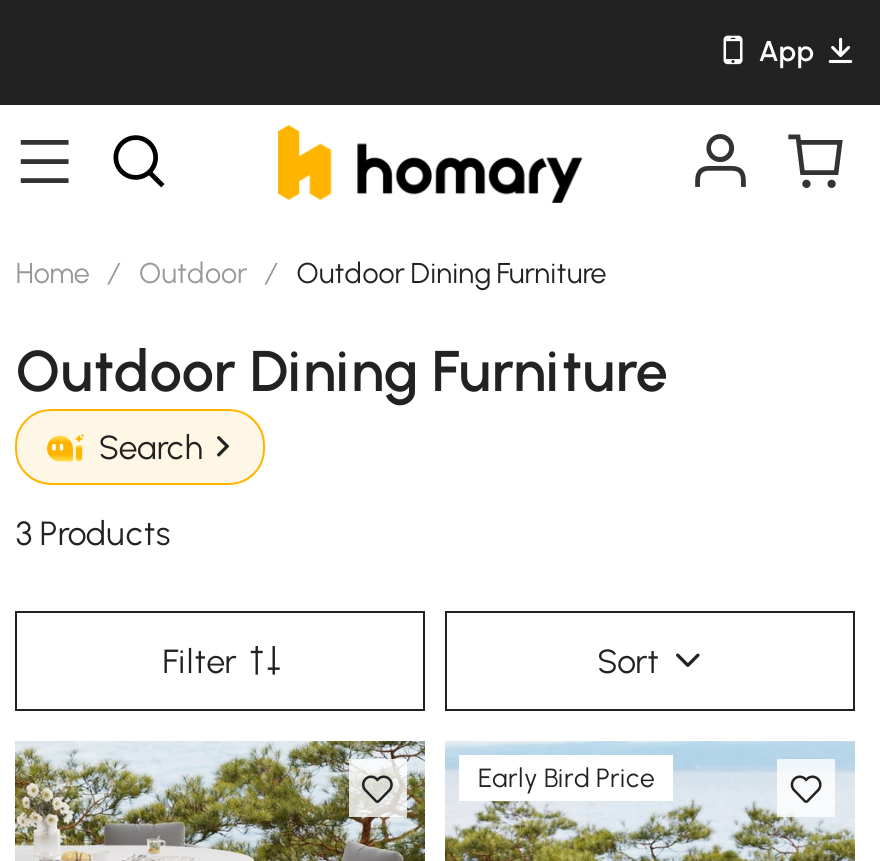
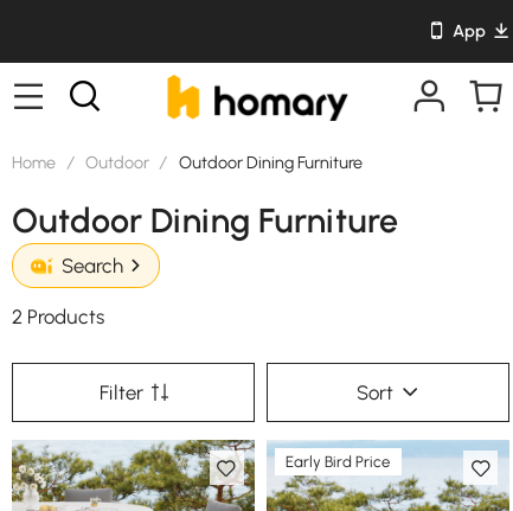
[16,514,170,554] 3 Products -> [12,305,105,329] 2 Products

